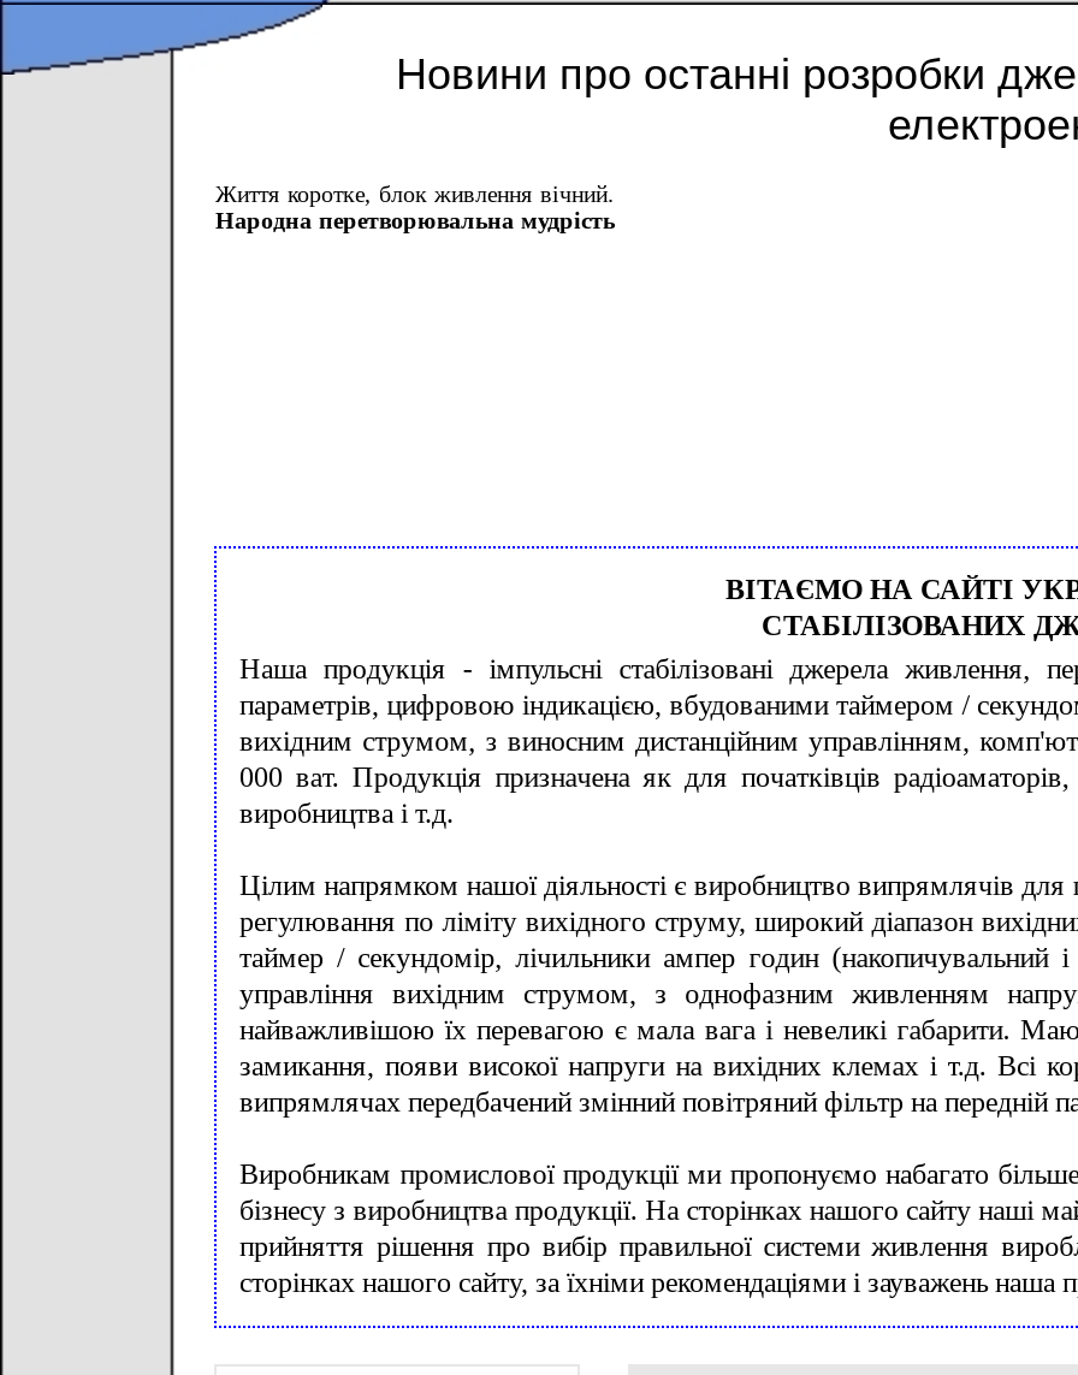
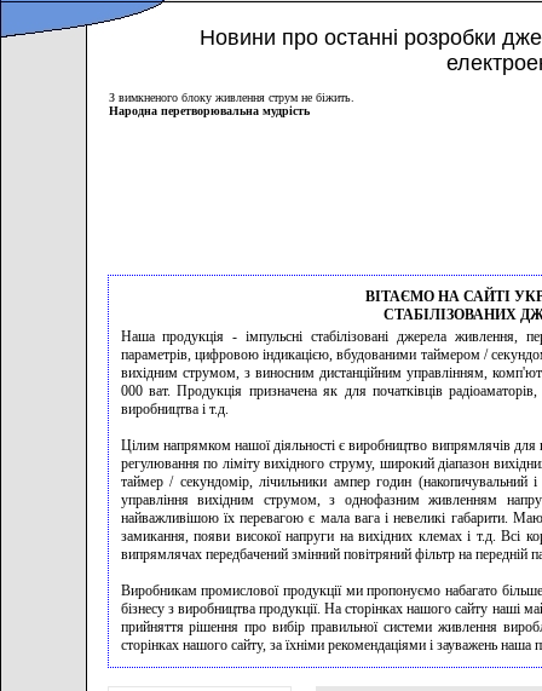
[215,180,615,207] Життя коротке, блок живлення вічний. -> [108,91,354,104] З вимкненого блоку живлення струм не біжить.

